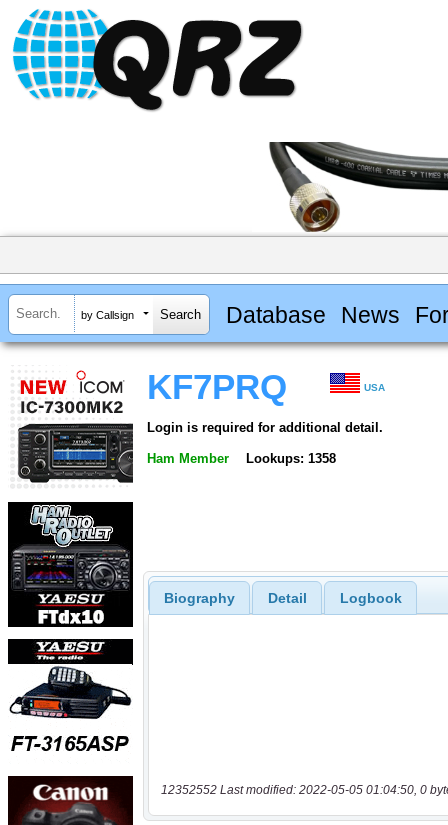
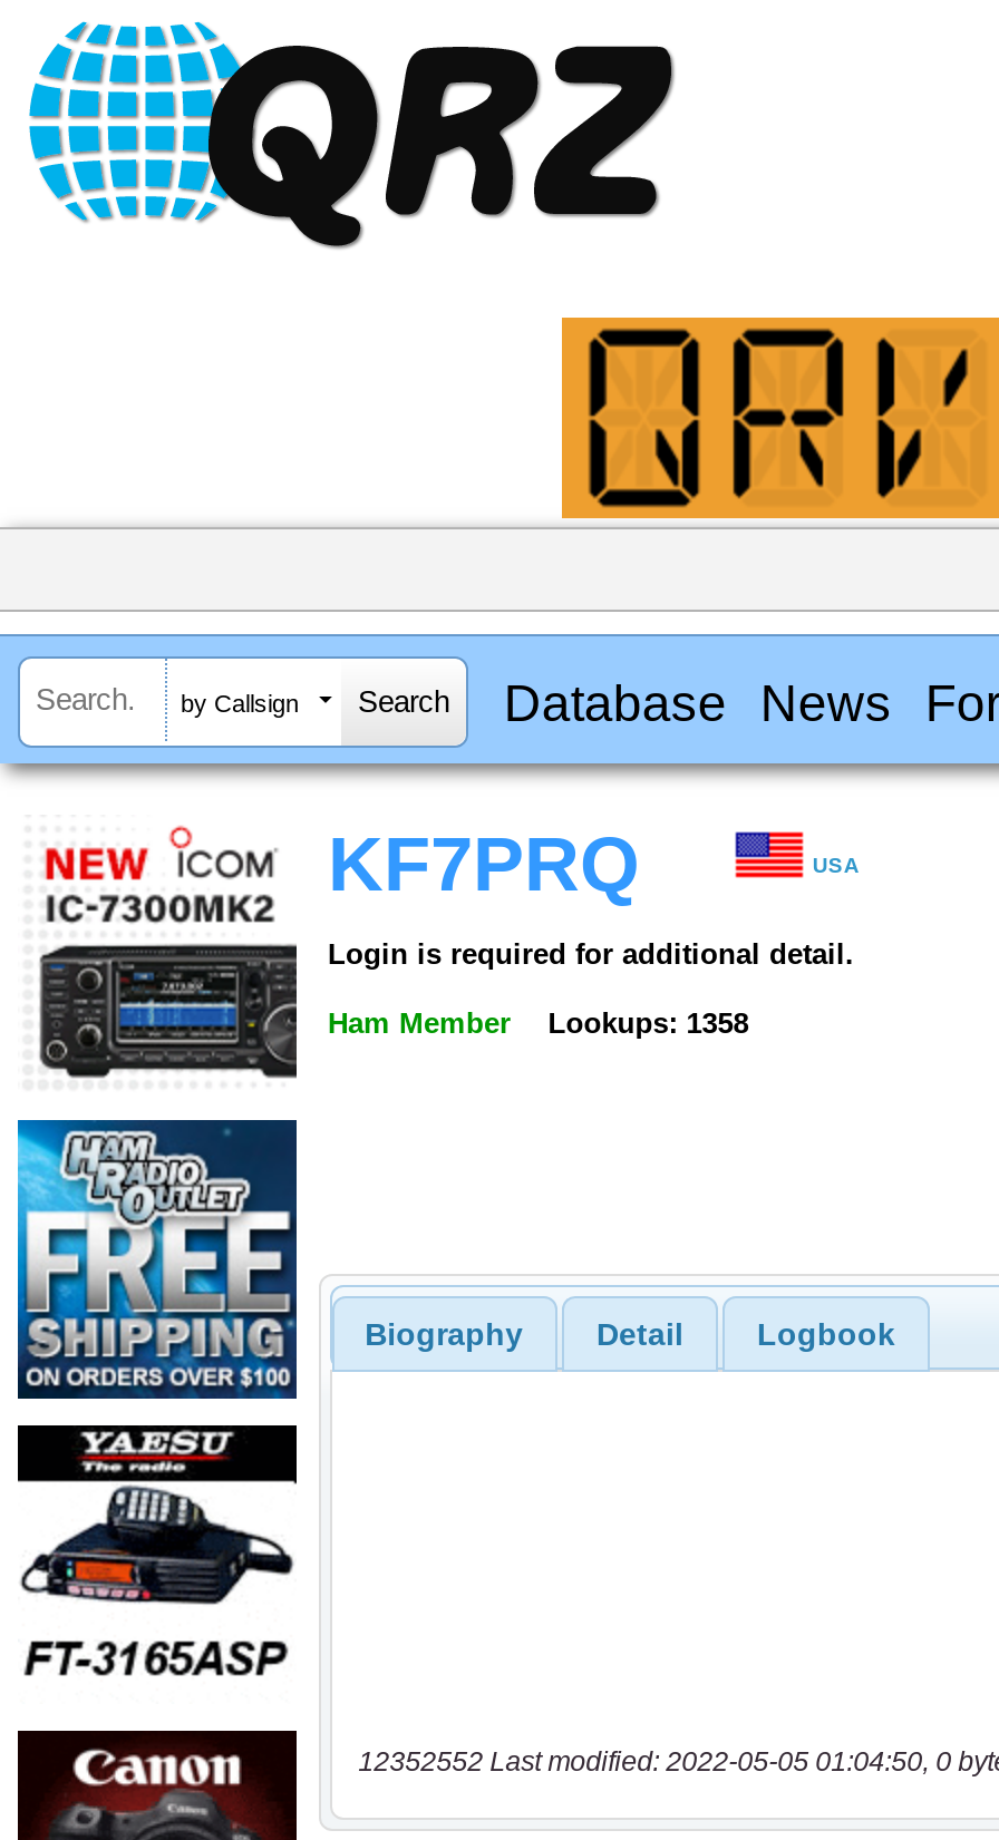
[252,141,445,233] [image] -> [560,315,992,520] [image]
[7,501,134,628] [image] -> [16,1118,299,1401] [image]

